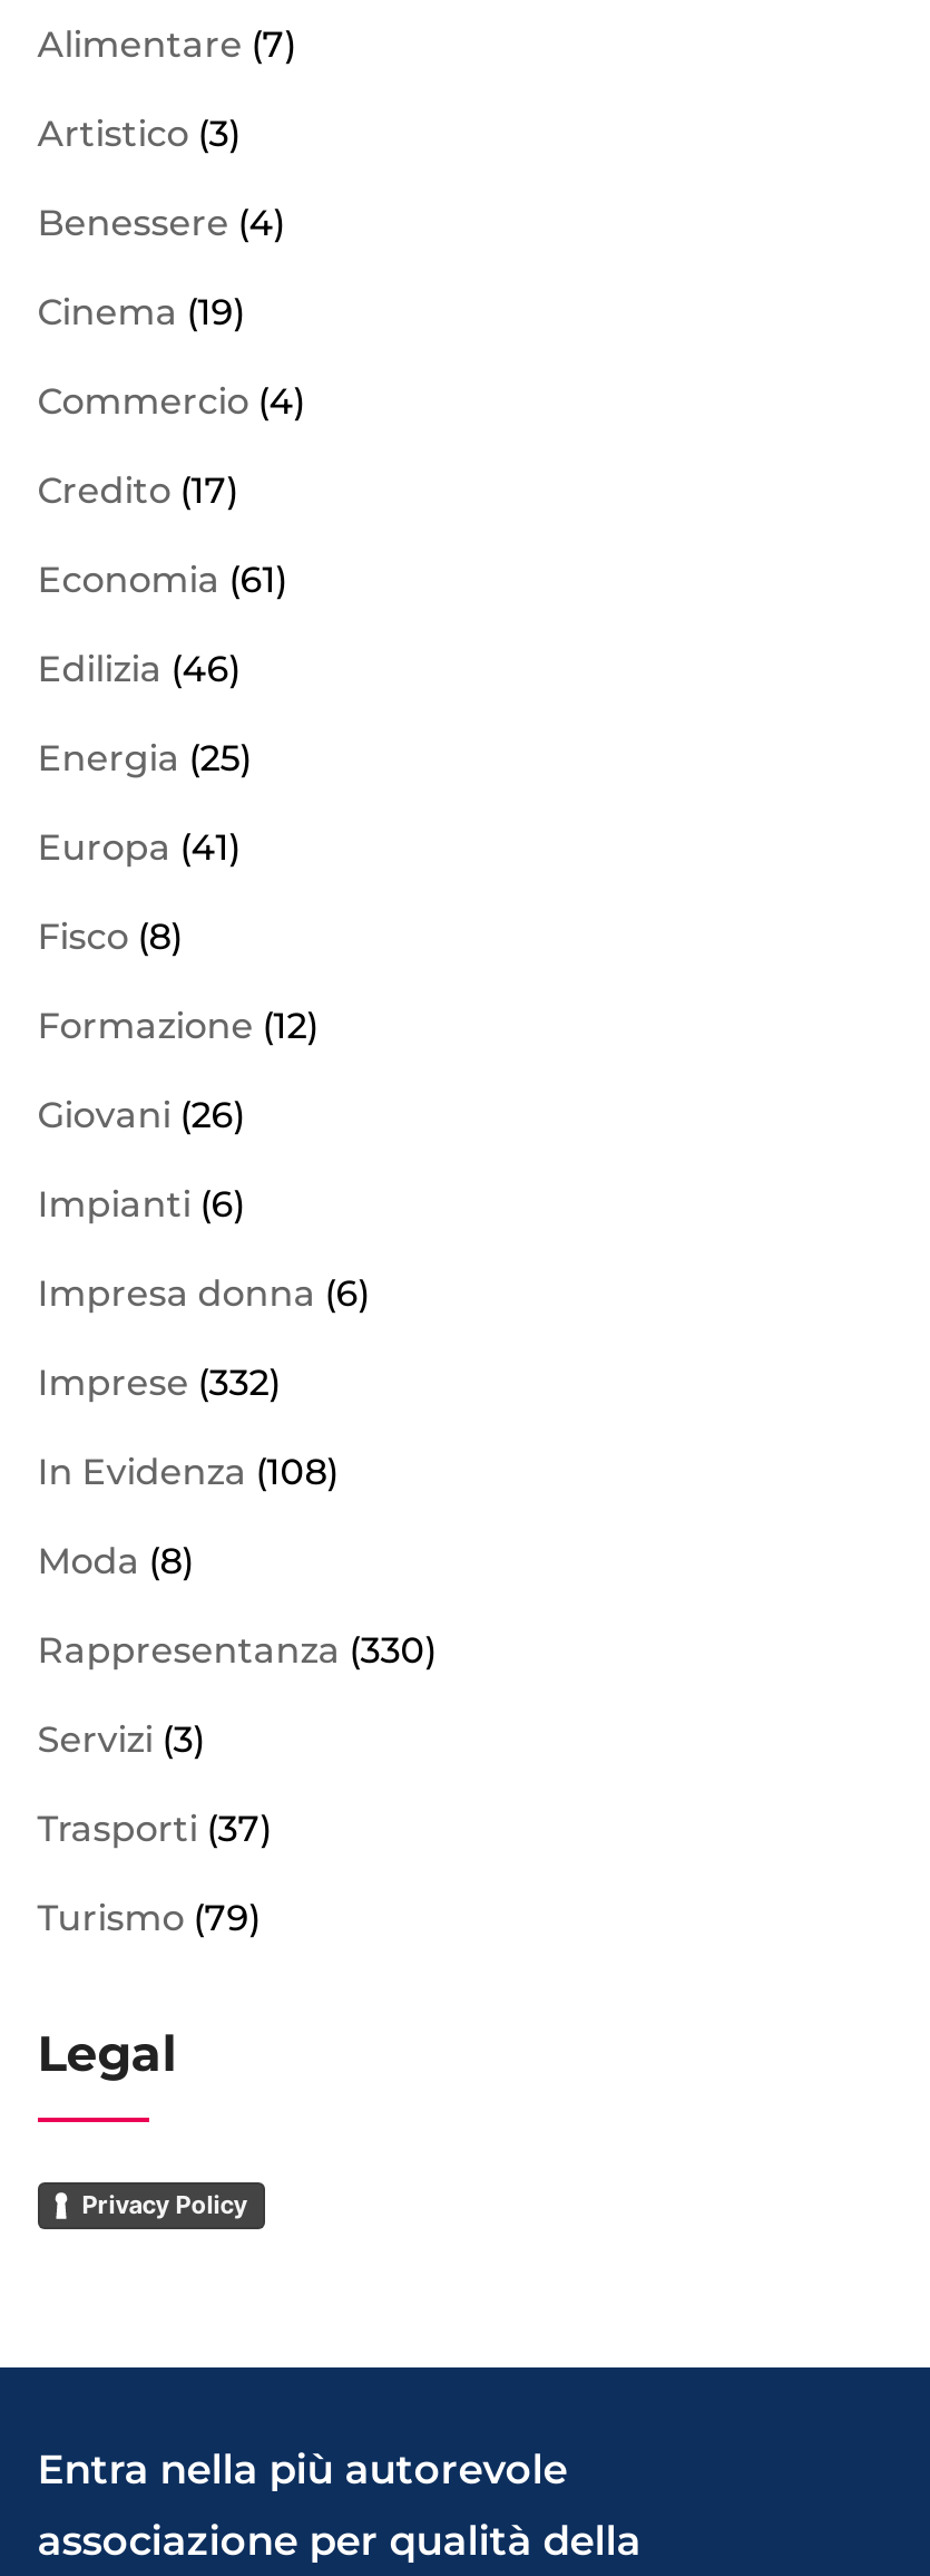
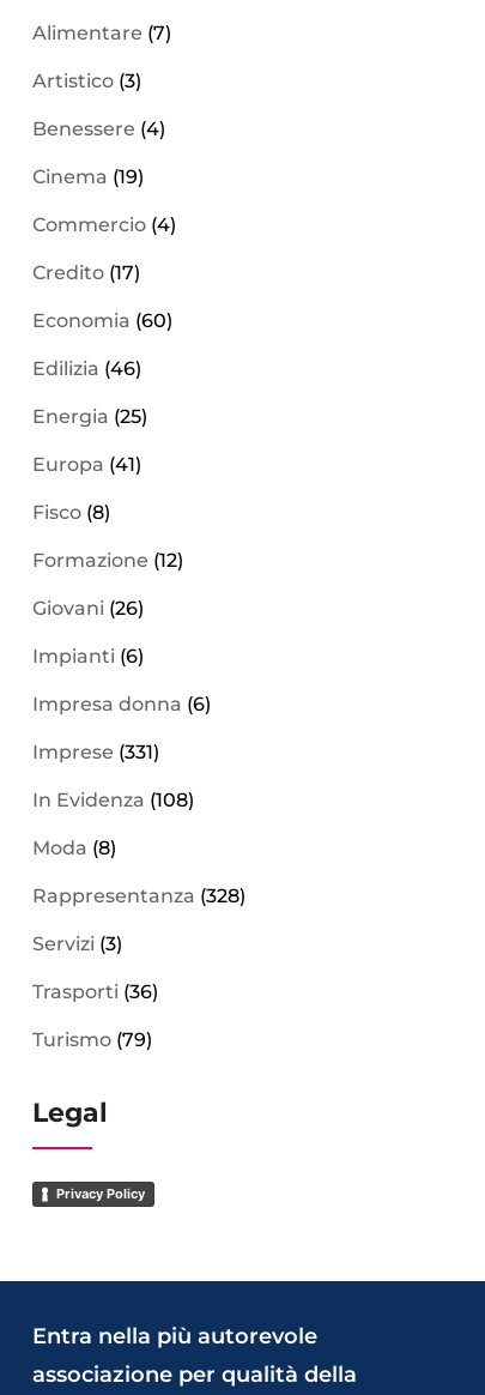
[37,559,287,602] Economia (61) -> [32,310,172,332] Economia (60)
[37,1362,280,1405] Imprese (332) -> [32,741,159,764] Imprese (331)
[37,1630,436,1672] Rappresentanza (330) -> [32,885,245,908] Rappresentanza (328)
[37,1808,271,1851] Trasporti (37) -> [32,981,158,1003] Trasporti (36)

